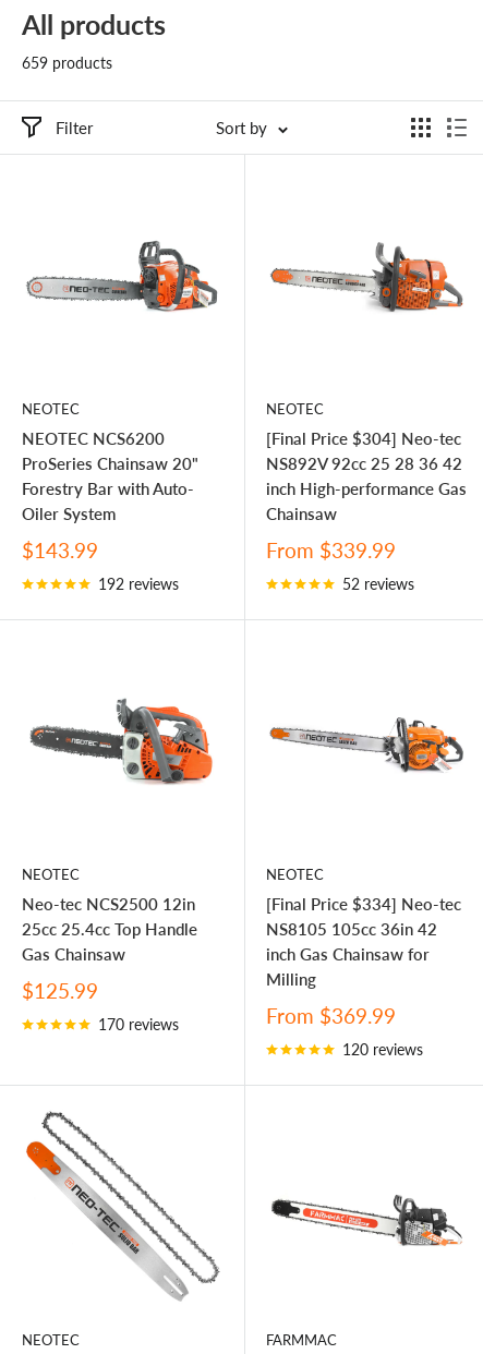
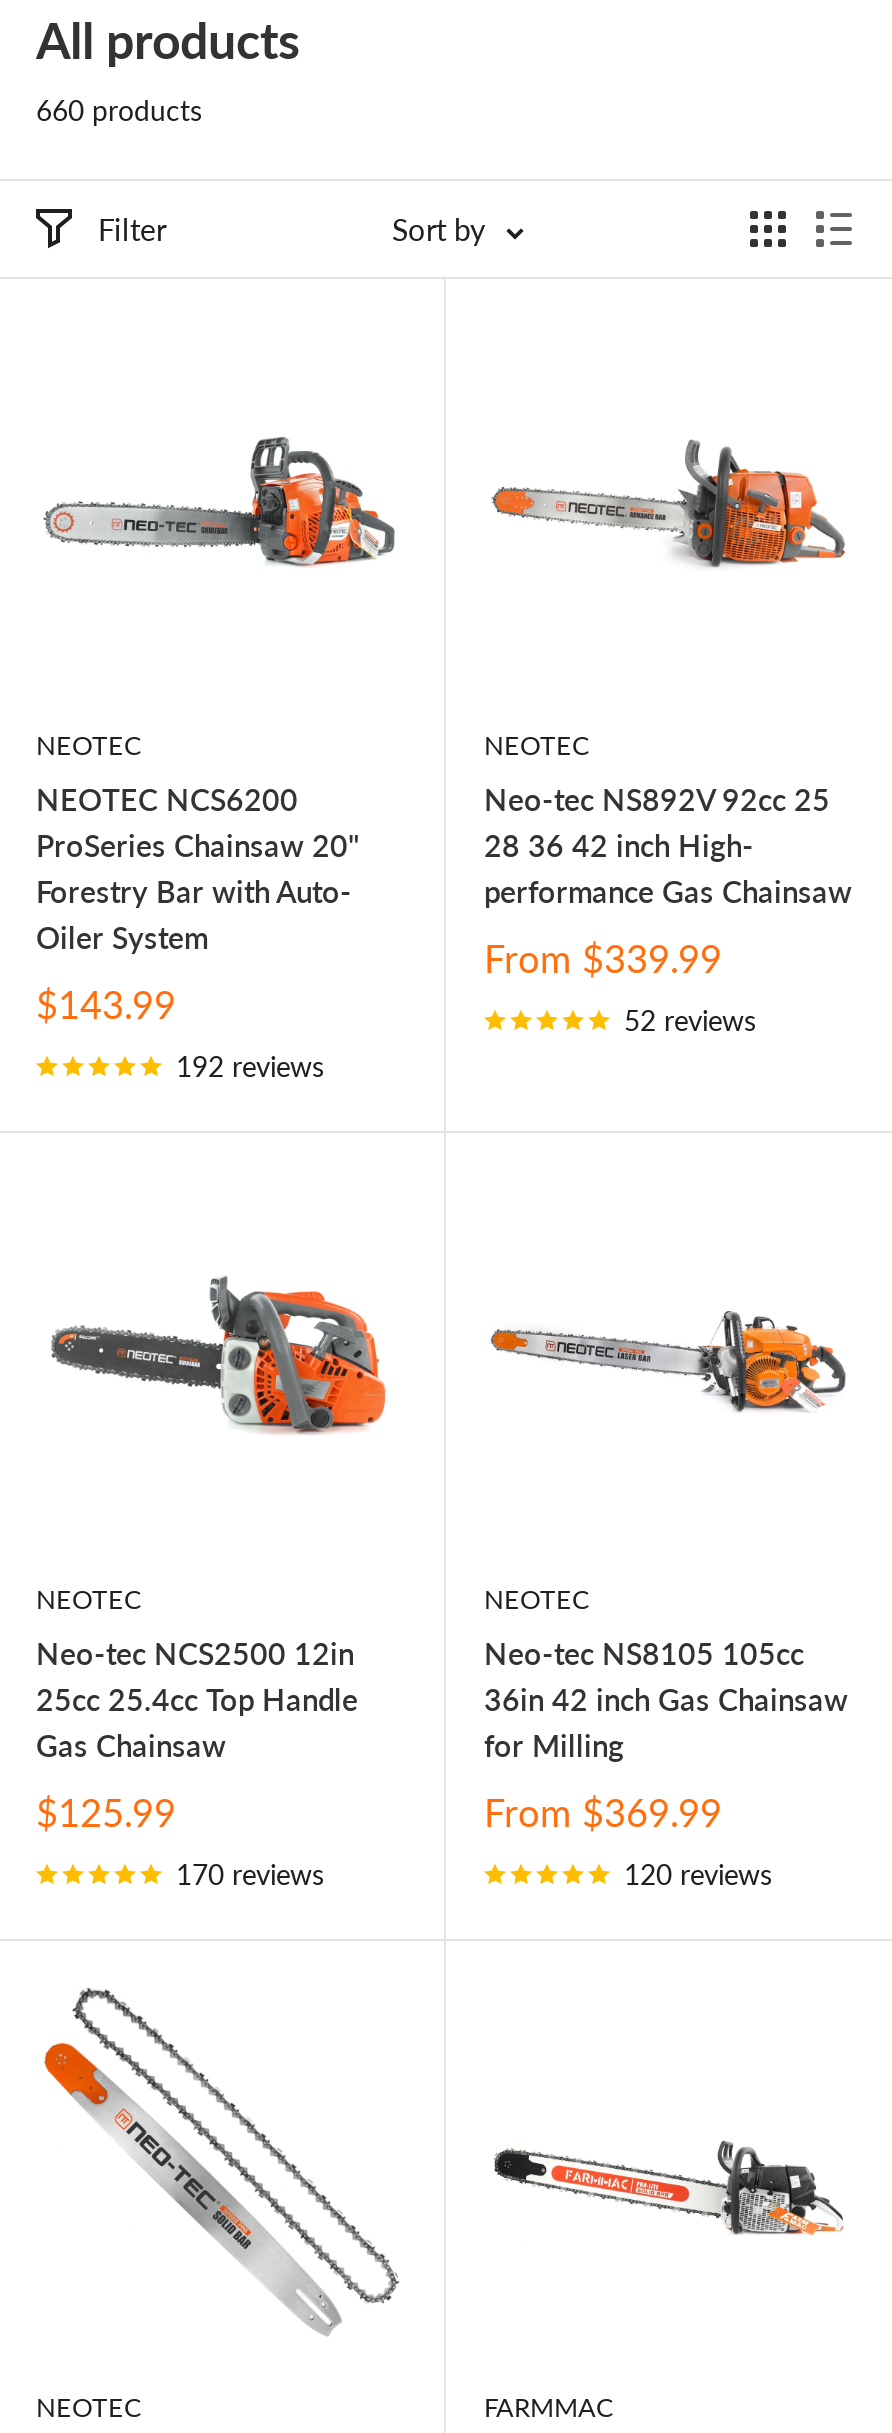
[22,53,112,72] 659 products -> [36,93,202,127] 660 products
[266,428,467,523] [Final Price $304] Neo-tec | NS892V 92cc 25 28 36 42 | inch High-performance Gas | Chainsaw -> [484,781,852,909] Neo-tec NS892V 92cc 25 | 28 36 42 inch High- | performance Gas Chainsaw
[266,894,461,989] [Final Price $334] Neo-tec | NS8105 105cc 36in 42 | inch Gas Chainsaw for | Milling -> [484,1635,848,1763] Neo-tec NS8105 105cc | 36in 42 inch Gas Chainsaw | for Milling

